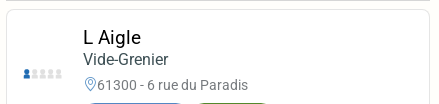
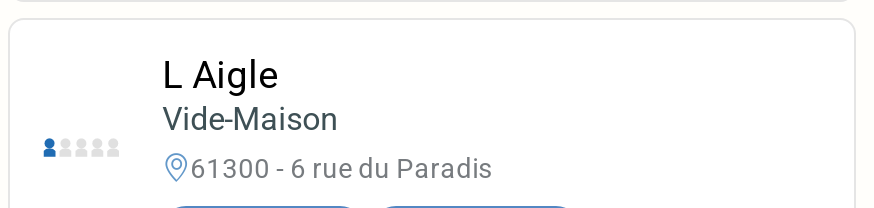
[83,50,168,69] Vide-Grenier -> [162,100,338,138] Vide-Maison

